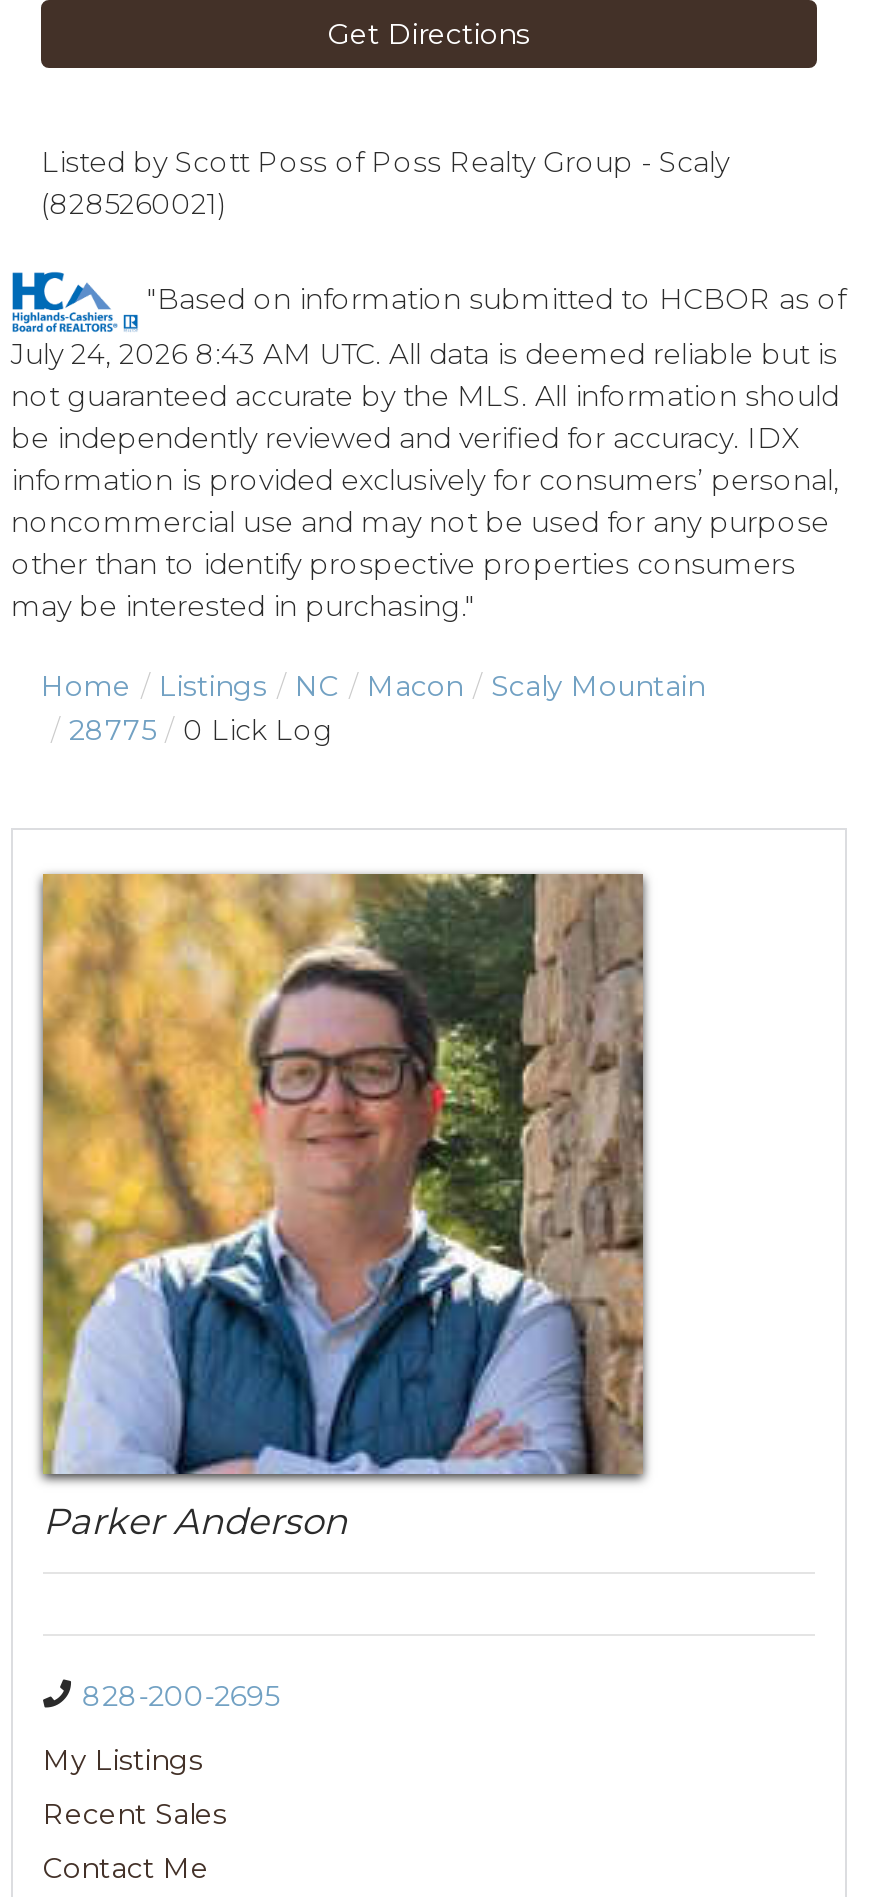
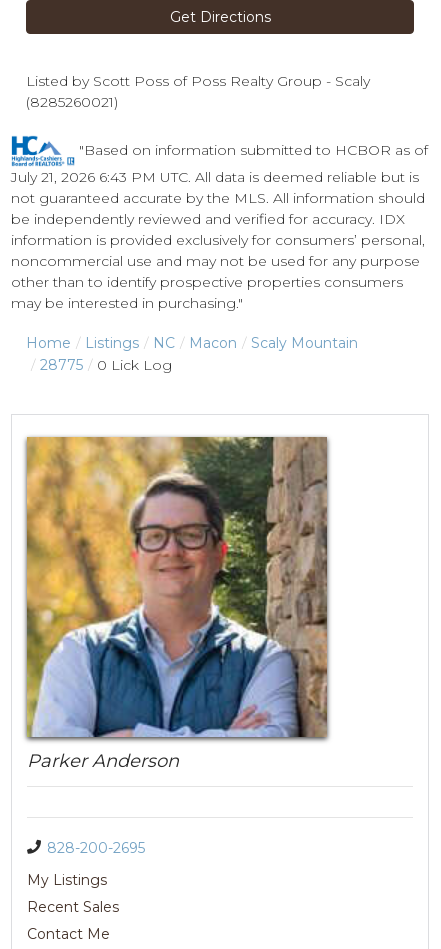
[11,335,837,371] July 24, 2026 8:43 AM UTC. All data is deemed reliable but is -> [11,168,419,186] July 21, 2026 6:43 PM UTC. All data is deemed reliable but is

